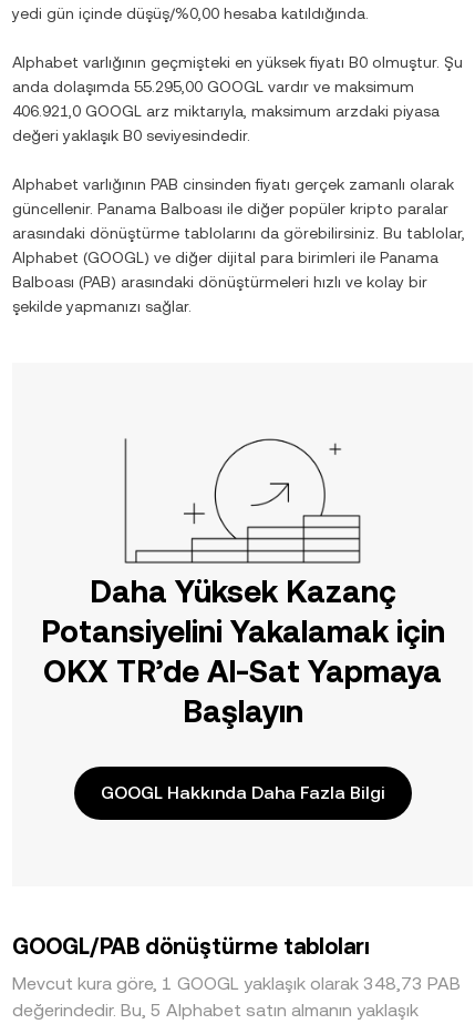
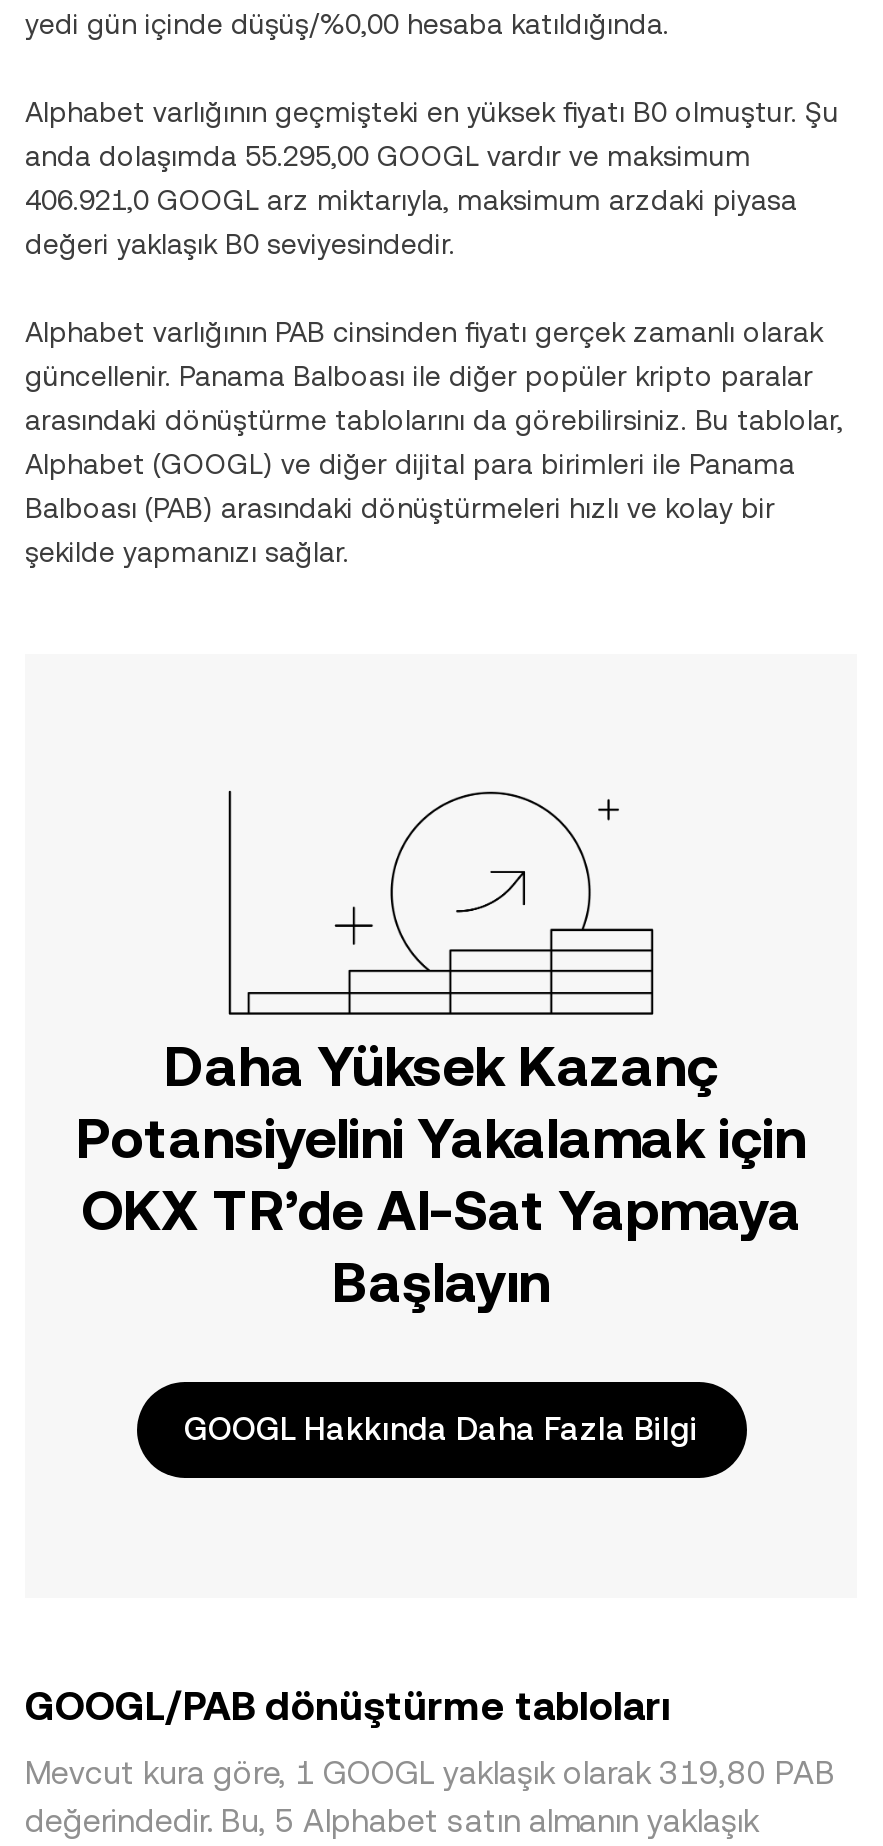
[12,973,461,994] Mevcut kura göre, 1 GOOGL yaklaşık olarak 348,73 PAB -> [25,1754,835,1792] Mevcut kura göre, 1 GOOGL yaklaşık olarak 319,80 PAB

